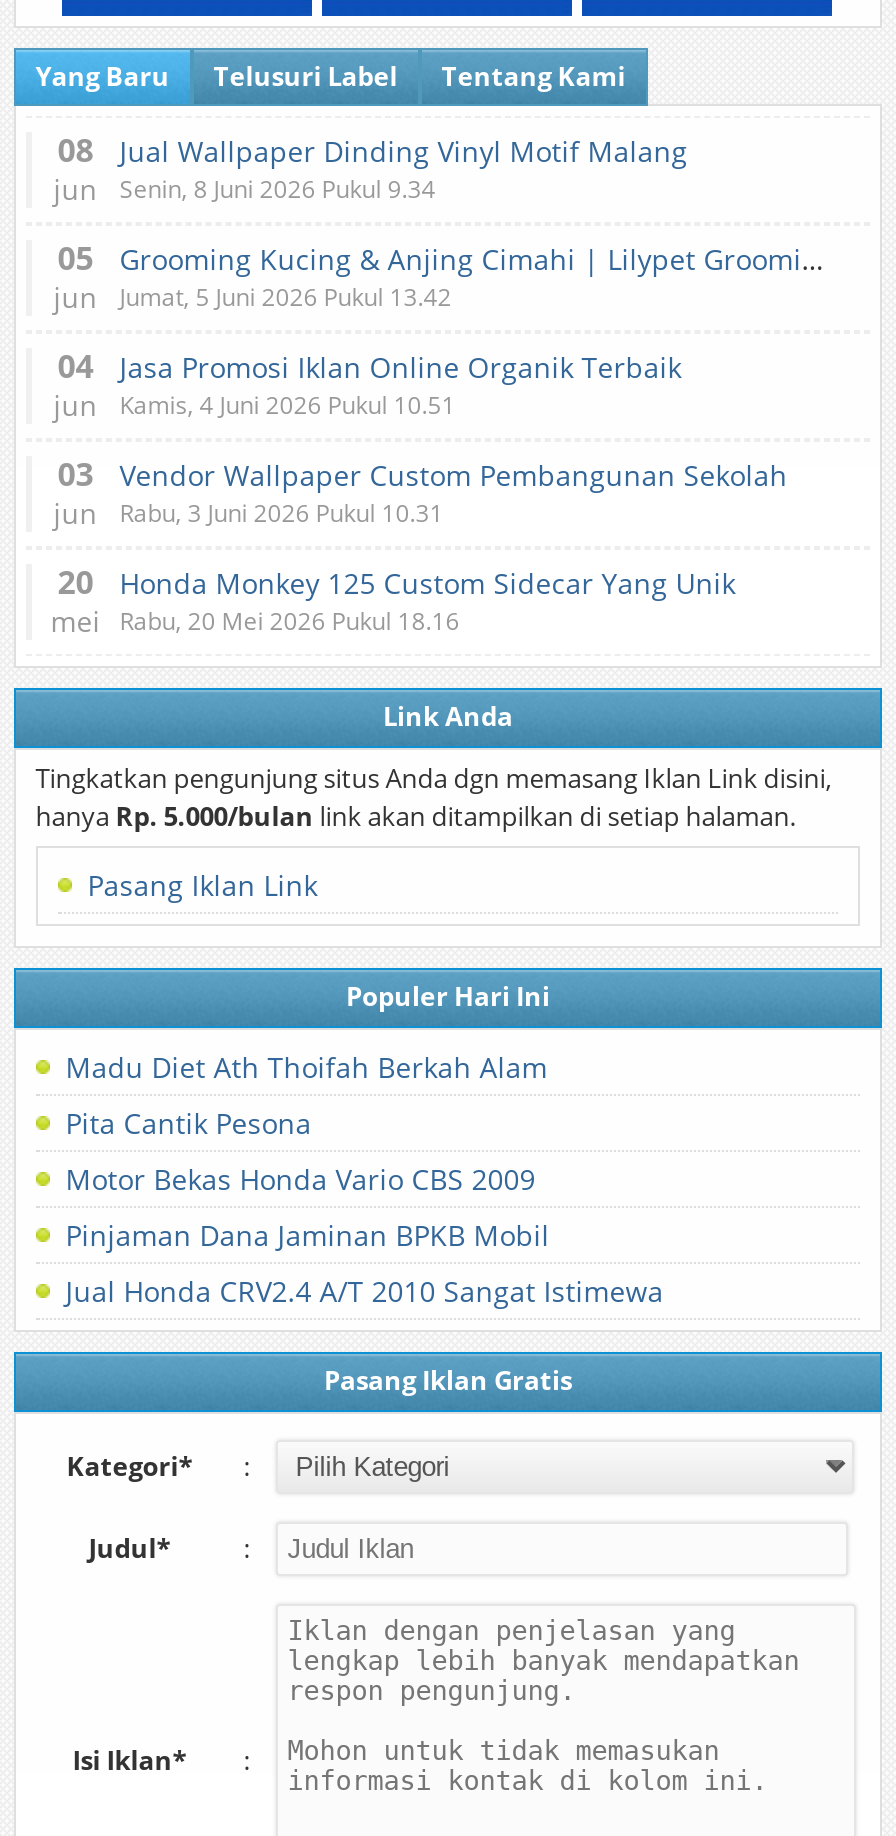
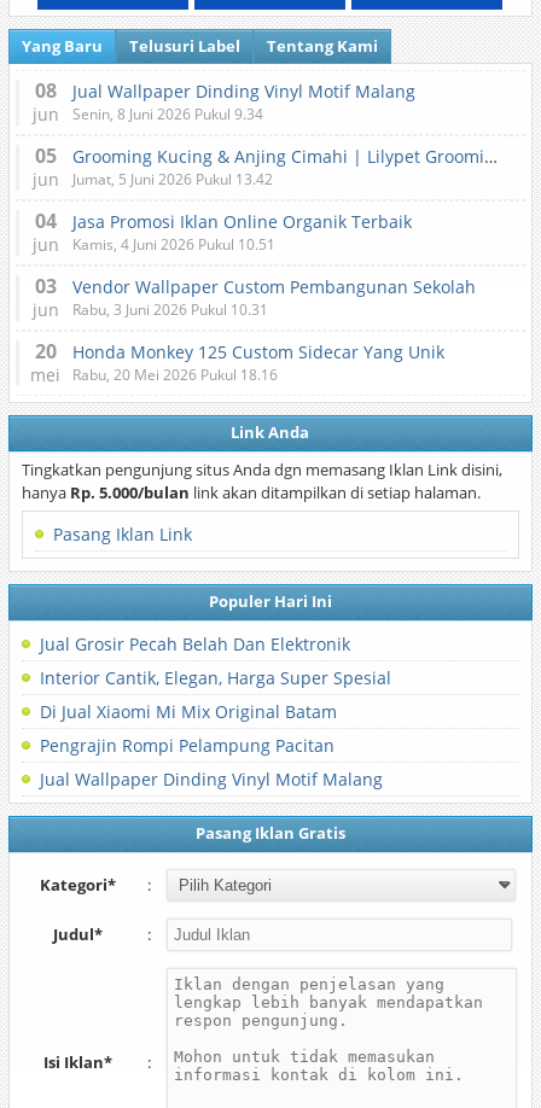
[65,1048,547,1086] Madu Diet Ath Thoifah Berkah Alam -> [39,632,350,655] Jual Grosir Pecah Belah Dan Elektronik
[65,1104,311,1142] Pita Cantik Pesona -> [39,666,391,689] Interior Cantik, Elegan, Harga Super Spesial
[65,1160,535,1198] Motor Bekas Honda Vario CBS 2009 -> [39,700,337,723] Di Jual Xiaomi Mi Mix Original Batam
[65,1216,549,1254] Pinjaman Dana Jaminan BPKB Mobil -> [39,734,334,757] Pengrajin Rompi Pelampung Pacitan
[65,1272,663,1310] Jual Honda CRV2.4 A/T 2010 Sangat Istimewa -> [39,768,382,791] Jual Wallpaper Dinding Vinyl Motif Malang

